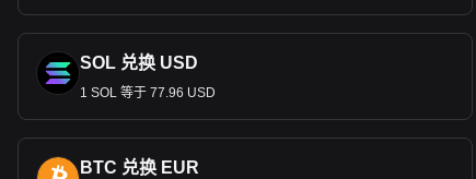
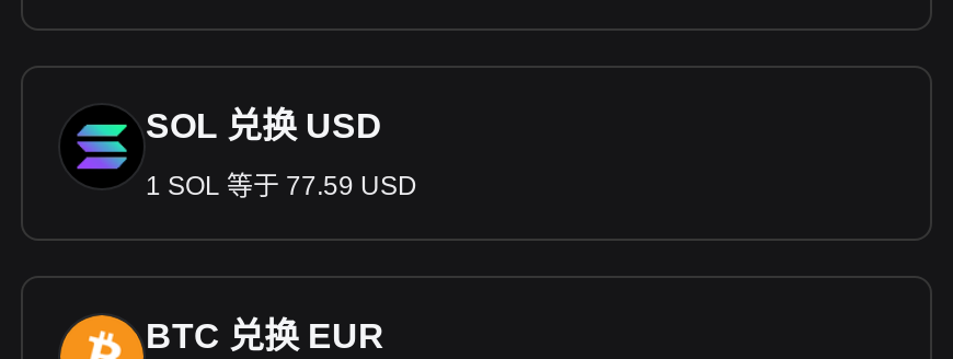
[80,85,216,100] 1 SOL 等于 77.96 USD -> [146,171,417,201] 1 SOL 等于 77.59 USD

